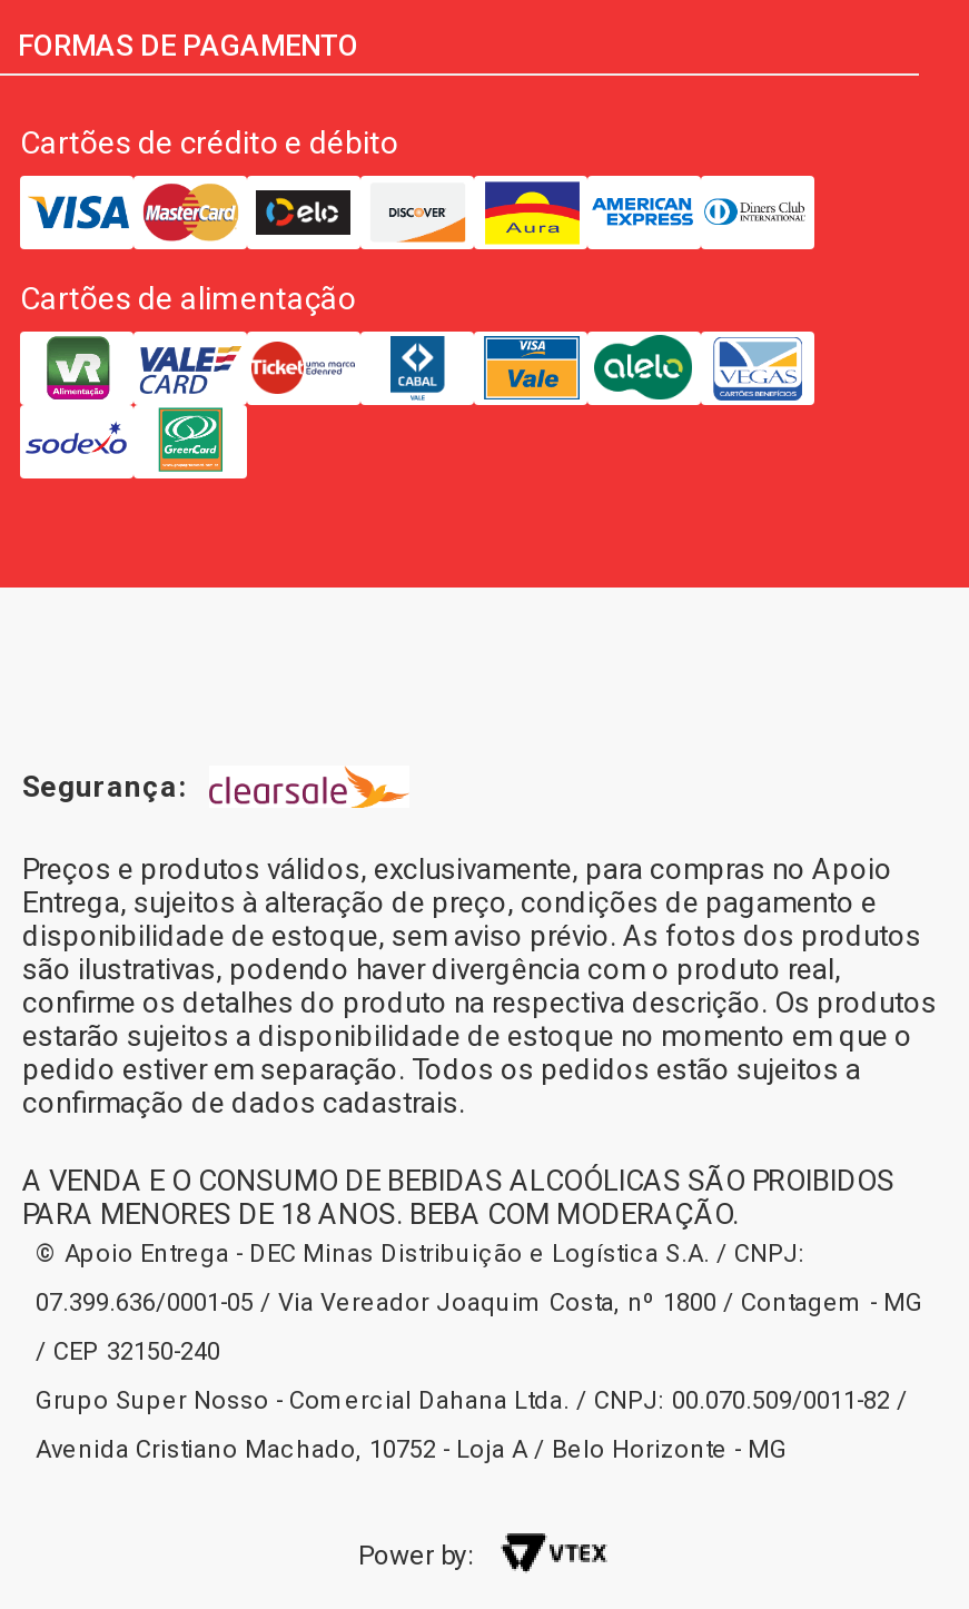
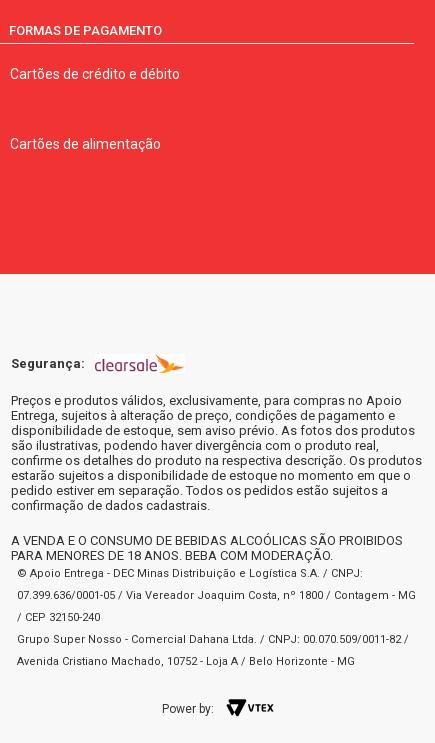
[18,174,817,251] [image] -> none
[18,329,817,481] [image] -> none

